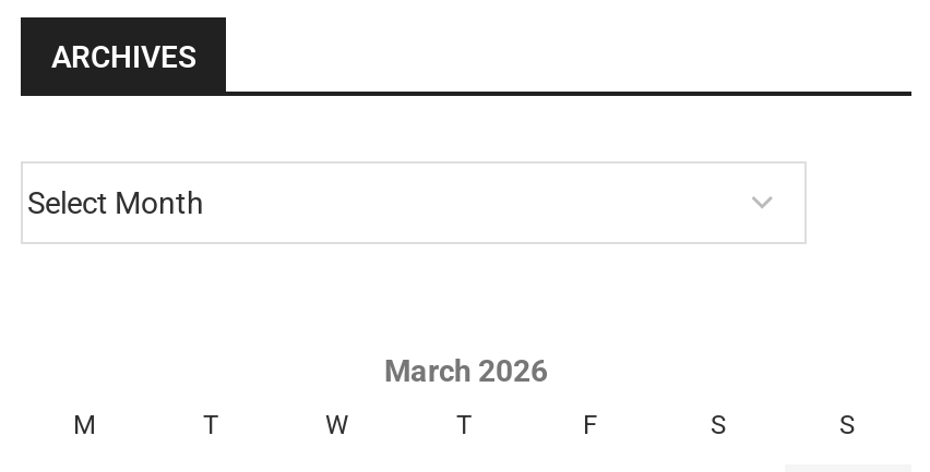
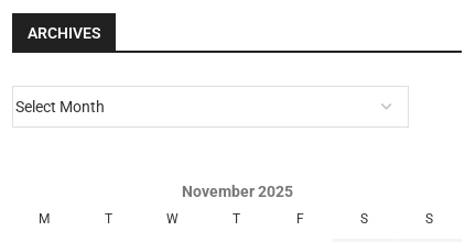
[384,353,548,388] March 2026 -> [181,183,293,200] November 2025

